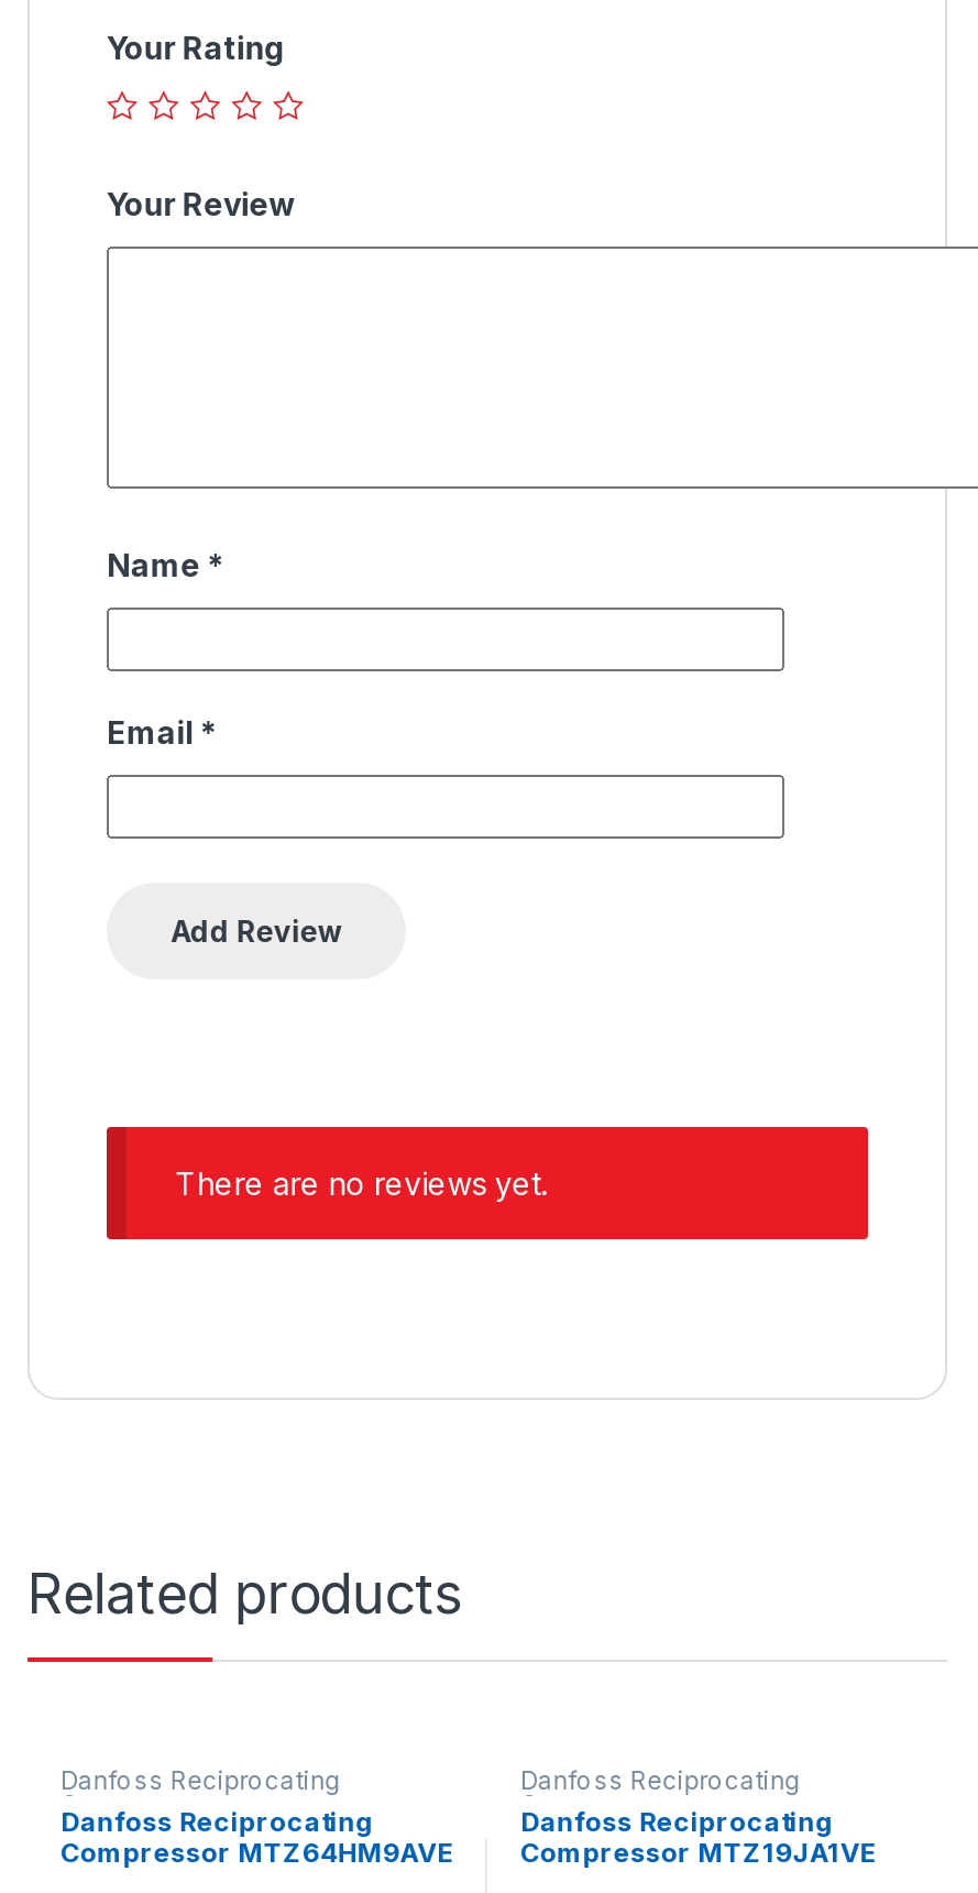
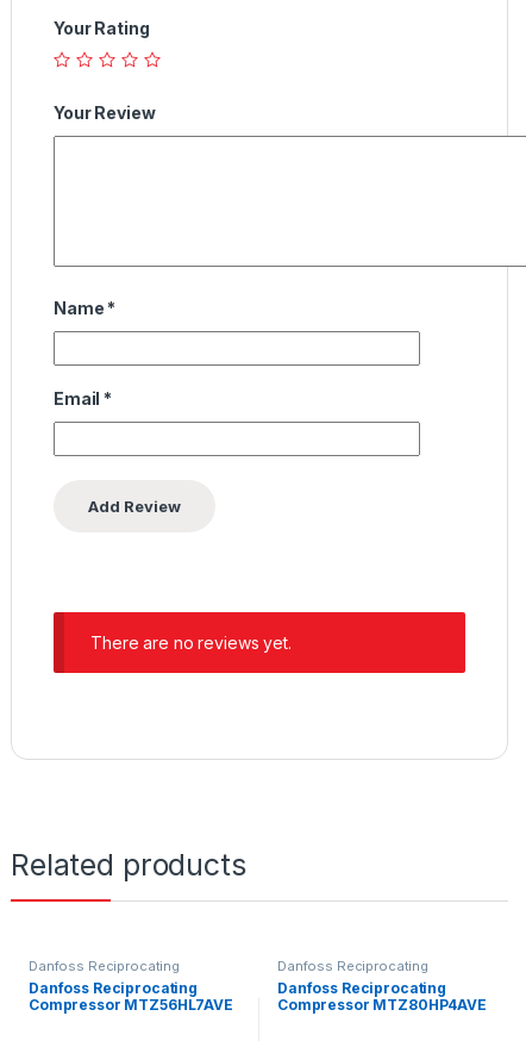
[61,1835,454,1868] Compressor MTZ64HM9AVE -> [29,996,240,1013] Compressor MTZ56HL7AVE
[520,1835,890,1868] Compressor MTZ19JA1VE -> [277,996,490,1013] Compressor MTZ80HP4AVE

